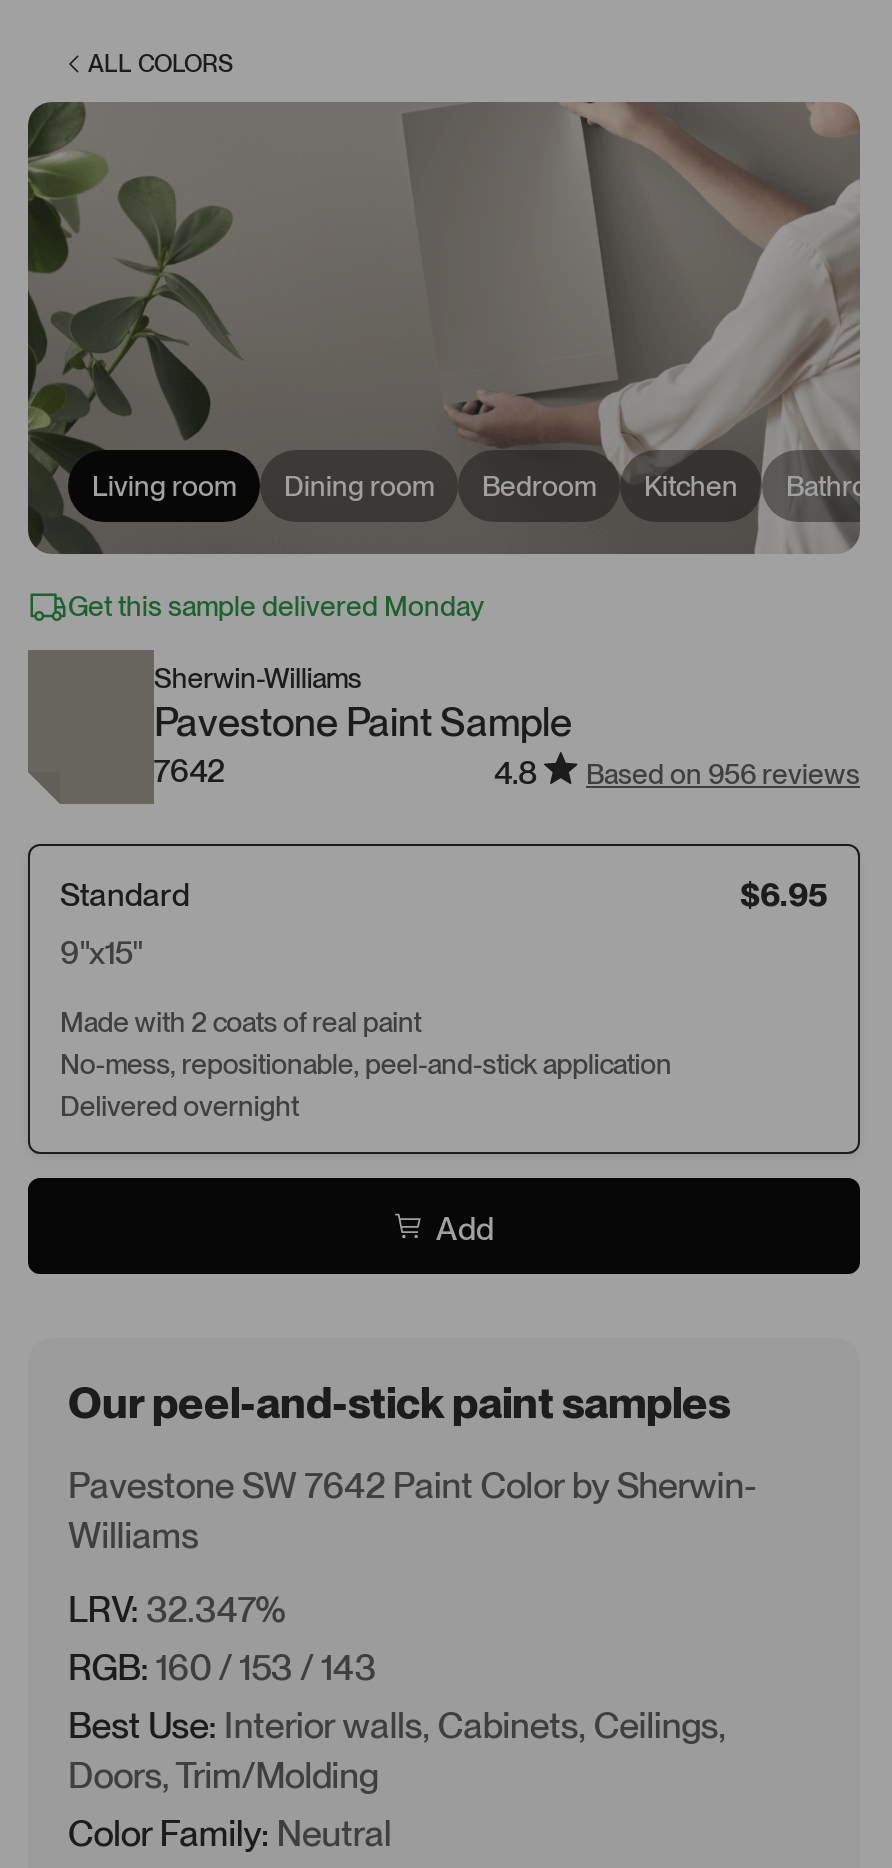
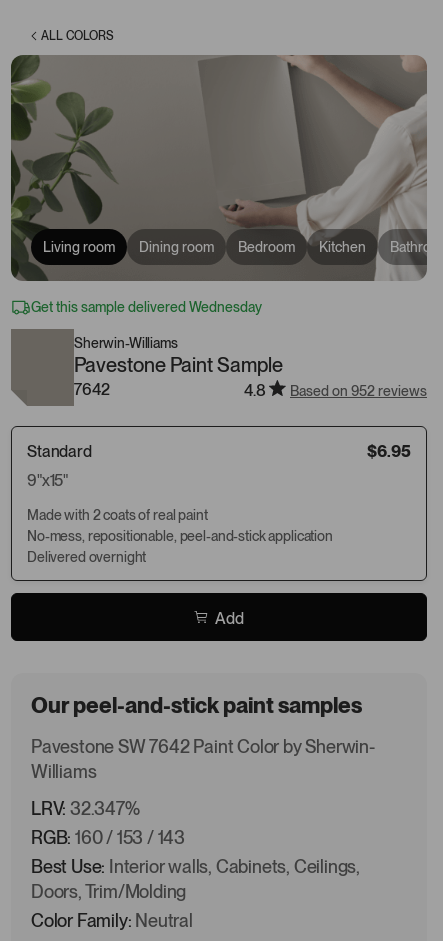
[68,590,484,622] Get this sample delivered Monday -> [31,299,262,315] Get this sample delivered Wednesday
[586,757,860,789] Based on 956 reviews -> [290,382,427,398] Based on 952 reviews

